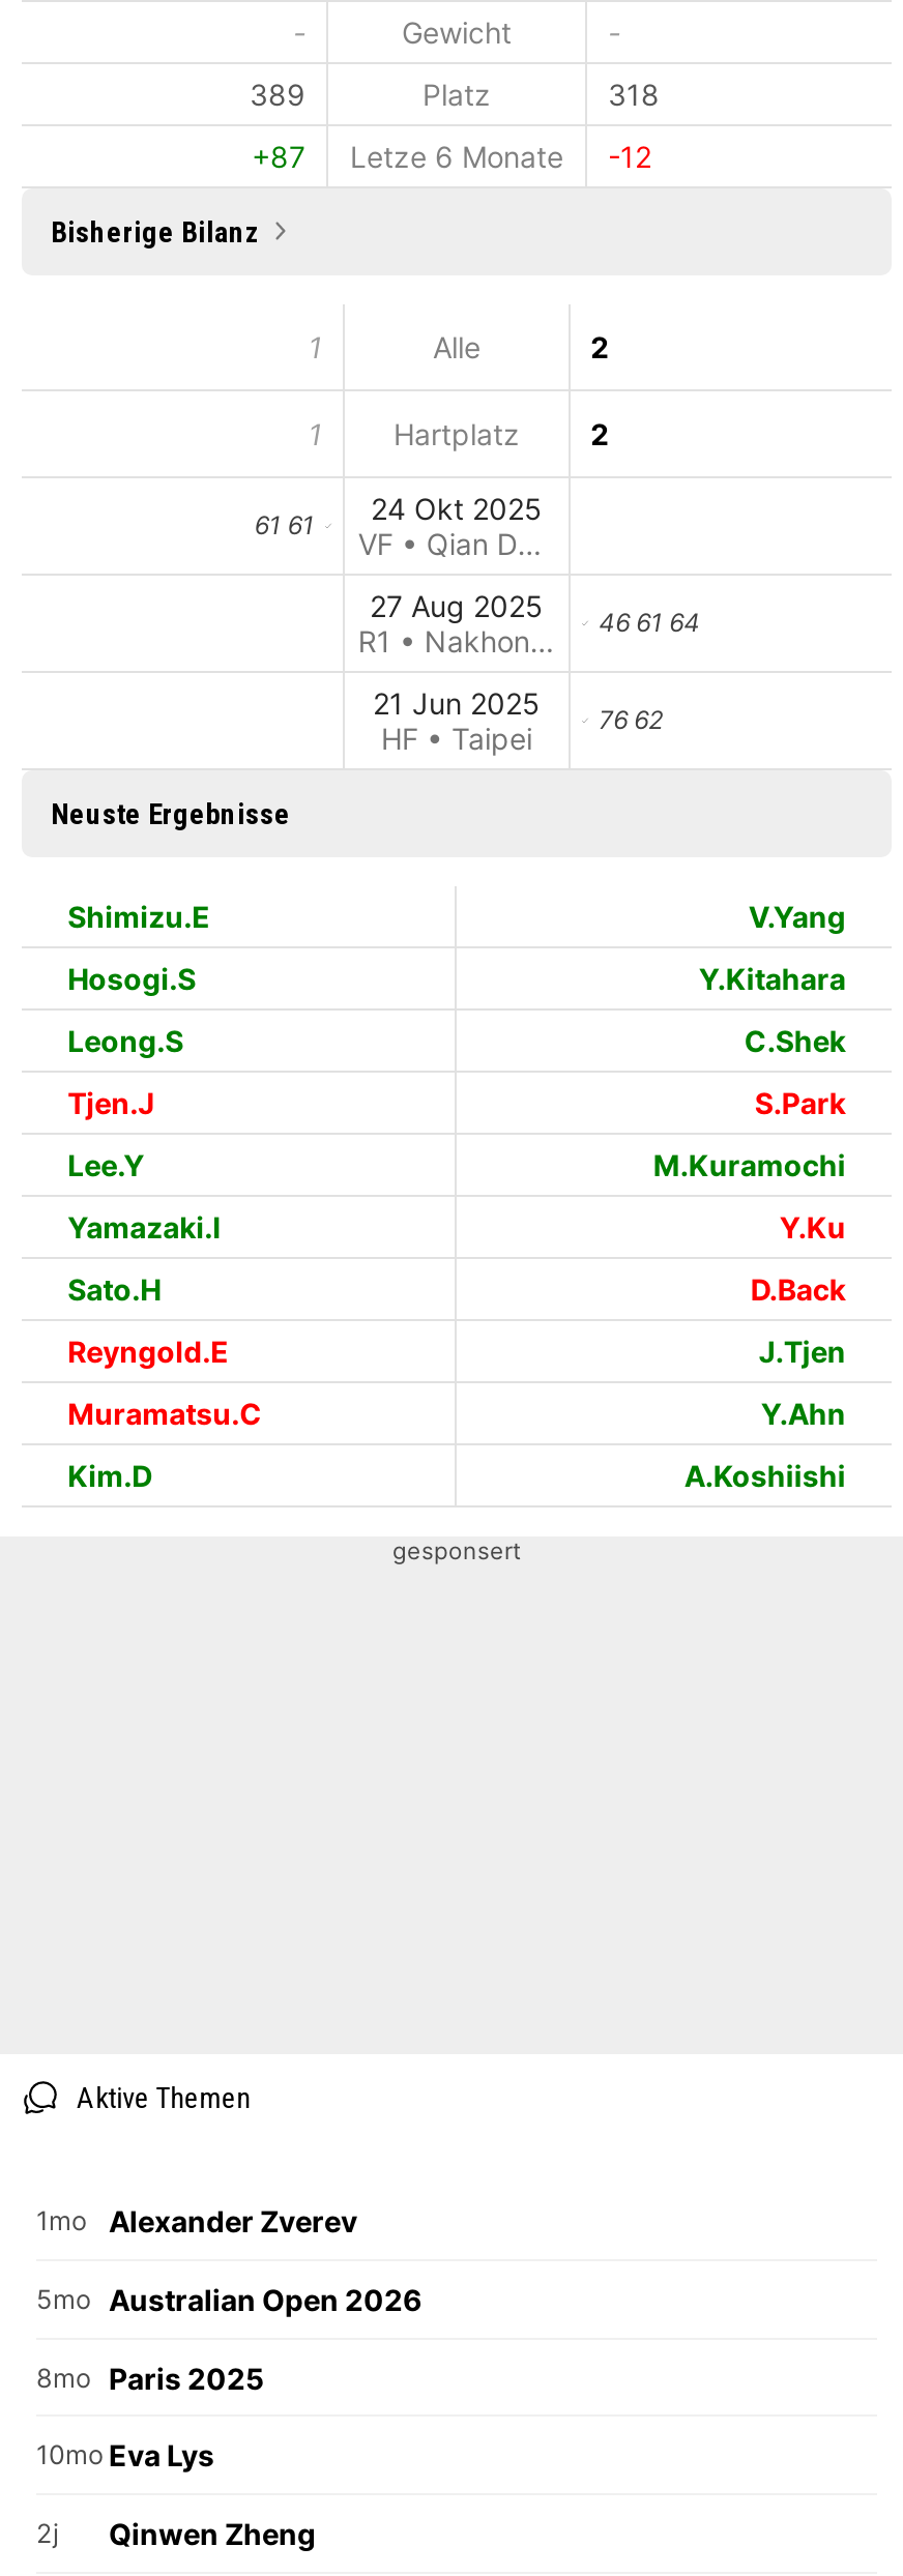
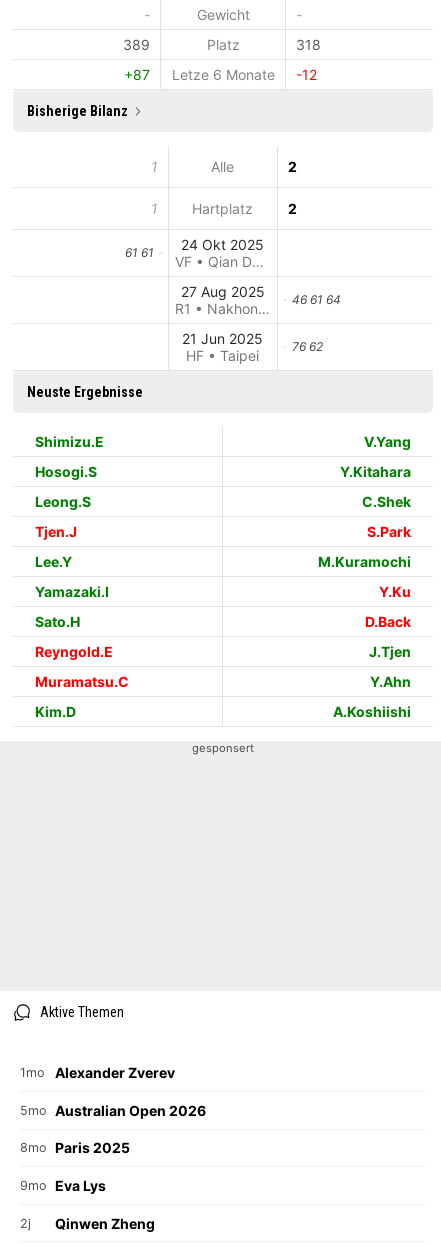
[36,2437,214,2472] 10mo Eva Lys -> [20,1177,106,1194] 9mo Eva Lys

